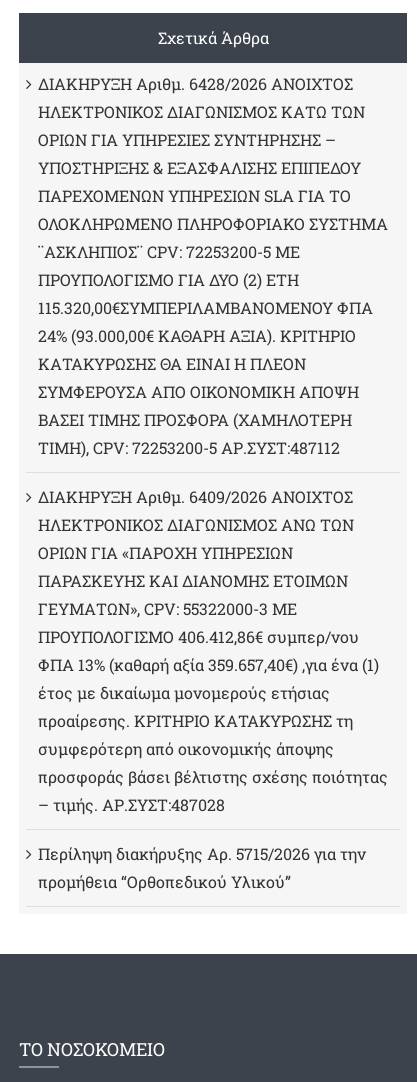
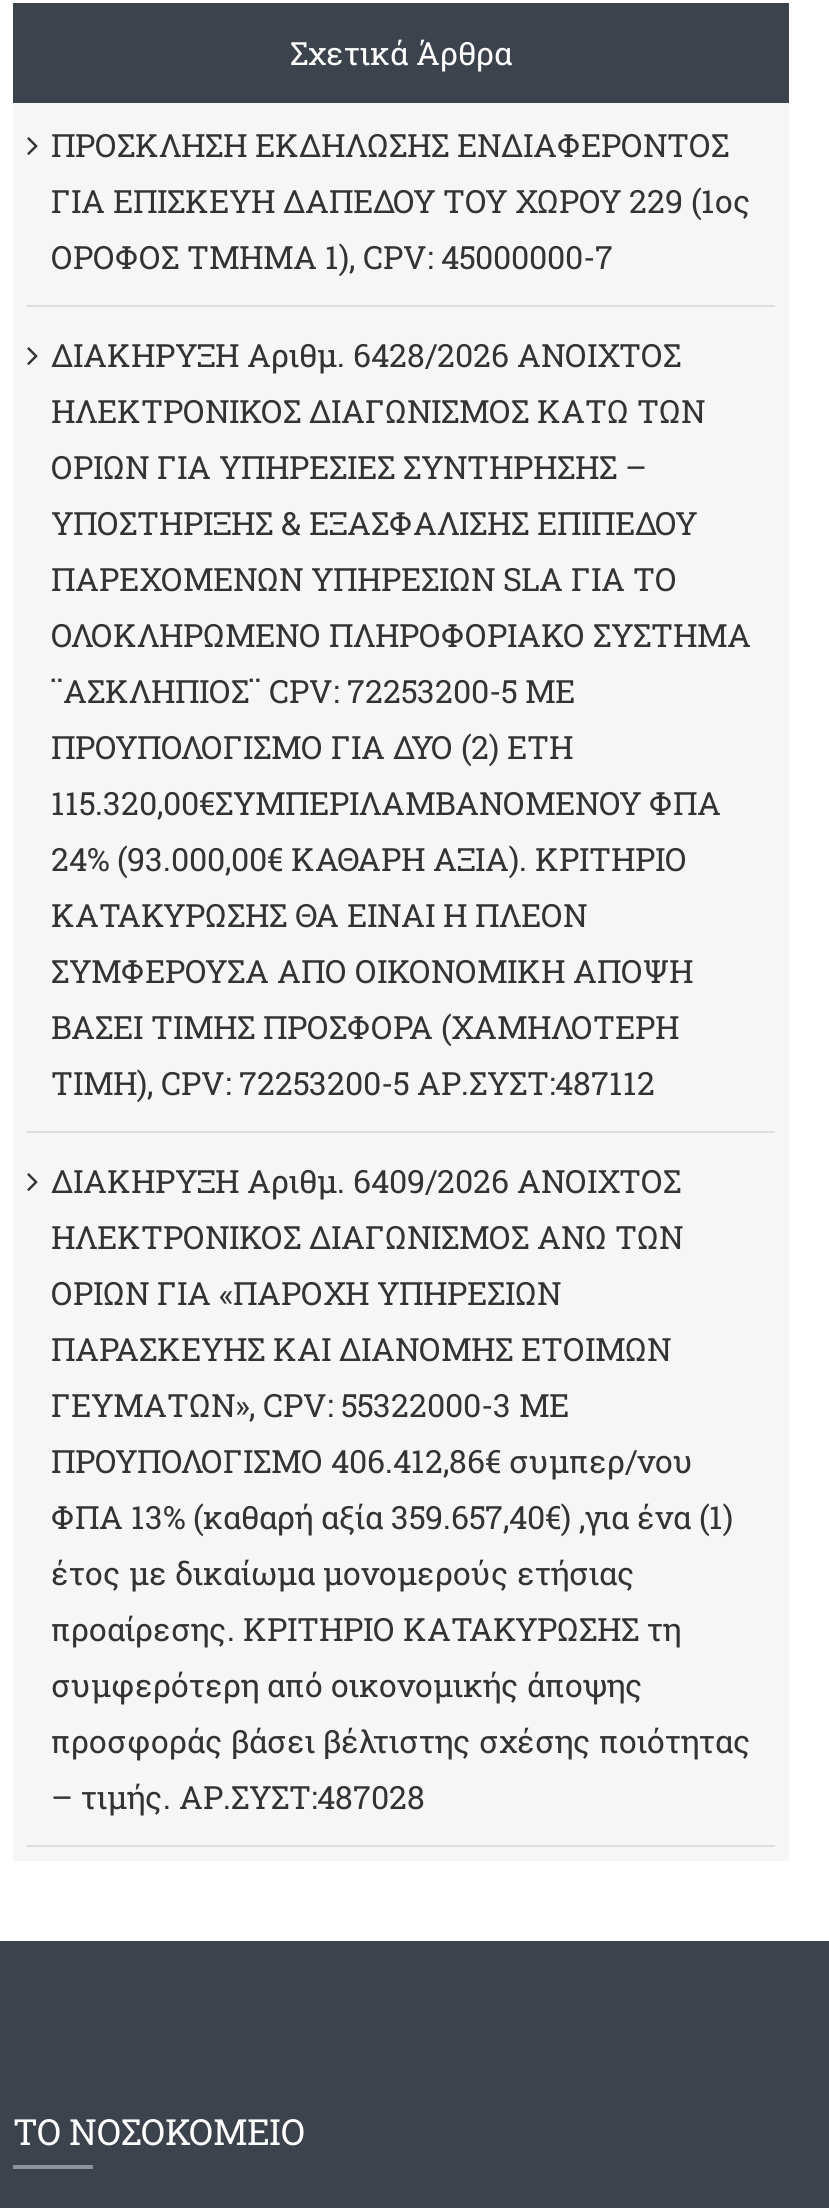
none -> [51,122,751,276] ΠΡΟΣΚΛΗΣΗ ΕΚΔΗΛΩΣΗΣ ΕΝΔΙΑΦΕΡΟΝΤΟΣ | ΓΙΑ ΕΠΙΣΚΕΥΗ ΔΑΠΕΔΟΥ ΤΟΥ ΧΩΡΟΥ 229 (1ος | ΟΡΟΦΟΣ ΤΜΗΜΑ 1), CPV: 45000000-7
moved [38,73,388,815] -> [51,332,751,1816]: ΔΙΑΚΗΡΥΞΗ Αριθμ. 6428/2026 ΑΝΟΙΧΤΟΣ | ΗΛΕΚΤΡΟΝΙΚΟΣ ΔΙΑΓΩΝΙΣΜΟΣ ΚΑΤΩ ΤΩΝ | ΟΡΙΩΝ ΓΙΑ ΥΠΗΡΕΣΙΕΣ ΣΥΝΤΗΡΗΣΗΣ – | ... | προσφοράς βάσει βέλτιστης σχέσης ποιότητας | – τιμής. ΑΡ.ΣΥΣΤ:487028
[38,843,366,892] Περίληψη διακήρυξης Αρ. 5715/2026 για την | προμήθεια “Ορθοπεδικού Υλικού” -> none

